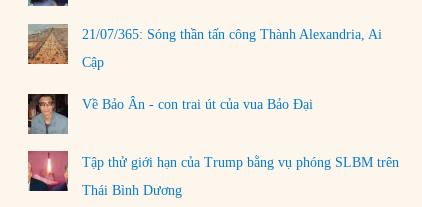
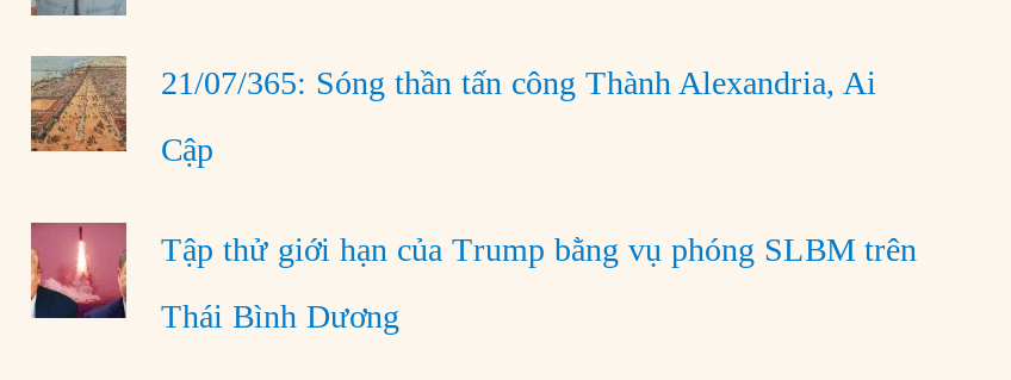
[27,93,313,135] [image] | Về Bảo Ân - con trai út của vua Bảo Đại -> none

